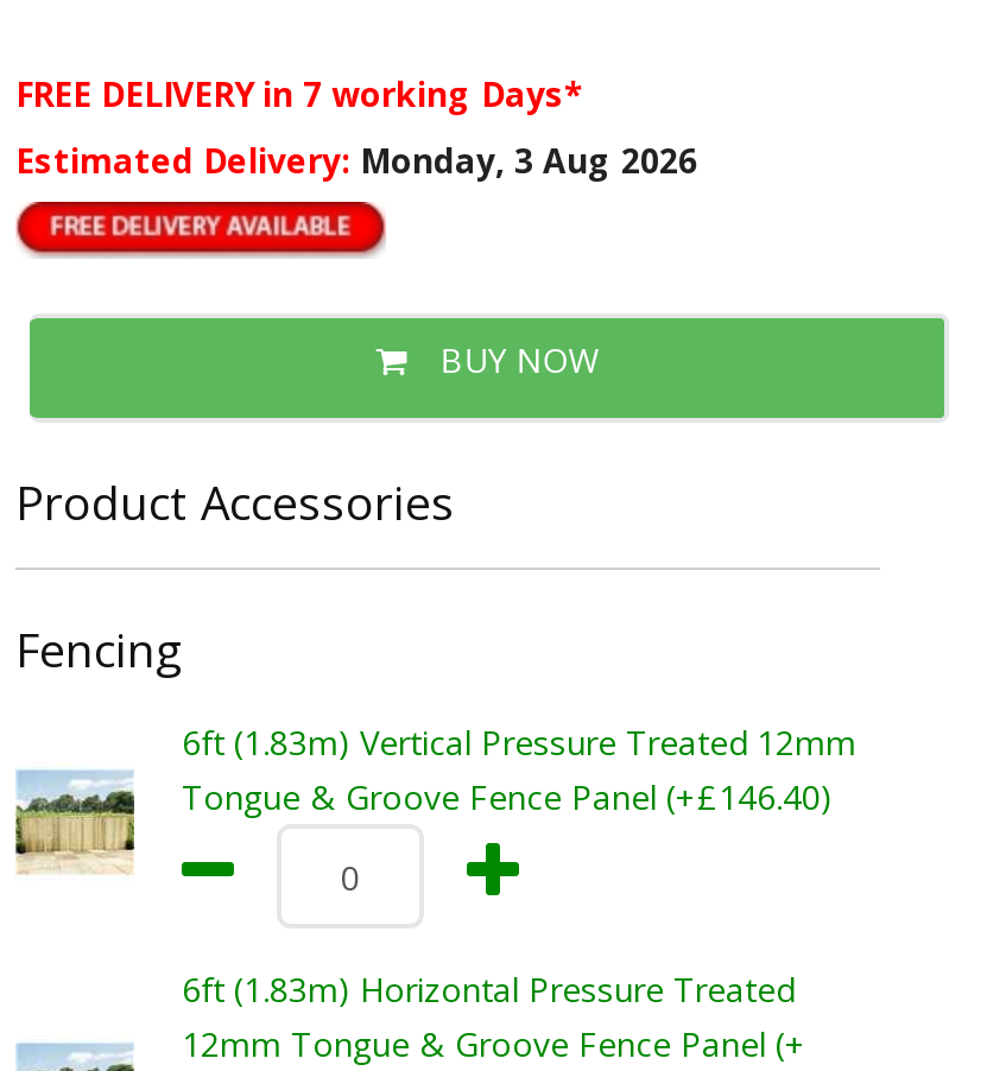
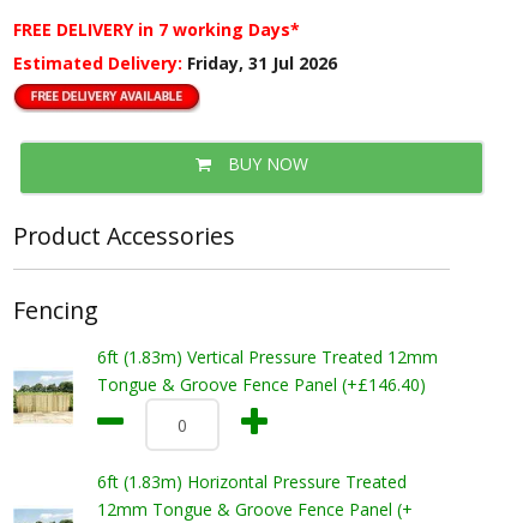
[15,137,697,182] Estimated Delivery: Monday, 3 Aug 2026 -> [13,51,337,74] Estimated Delivery: Friday, 31 Jul 2026

